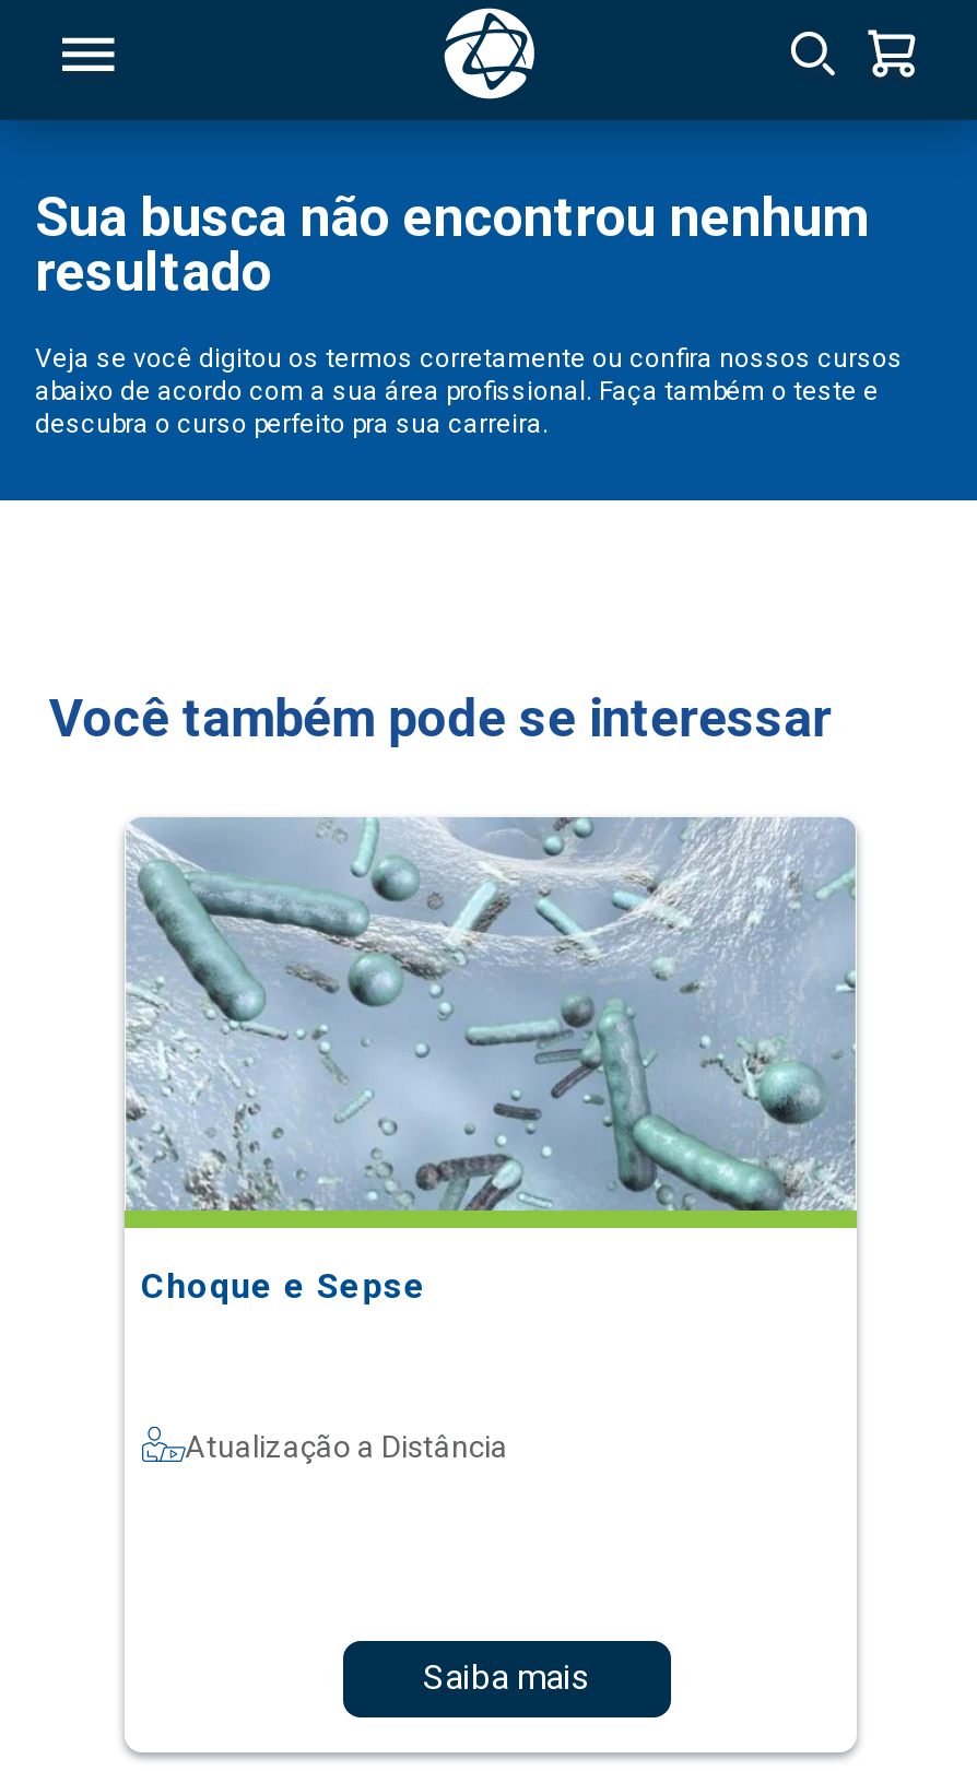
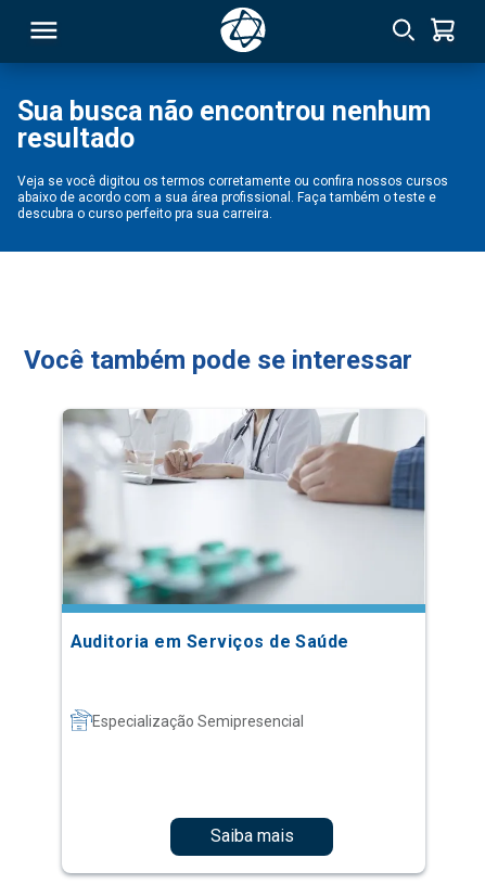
[122,815,859,1306] [image] | Choque e Sepse -> [61,409,426,652] [image] | Auditoria em Serviços de Saúde
[185,1429,508,1464] Atualização a Distância -> [92,713,303,730] Especialização Semipresencial

